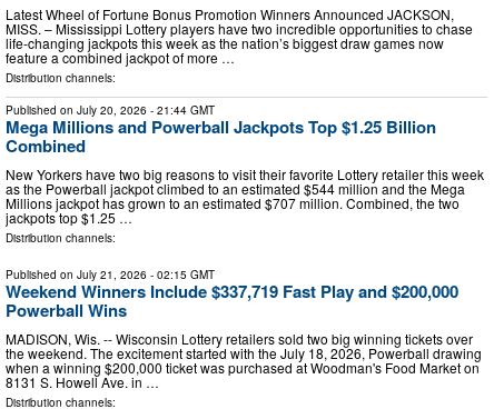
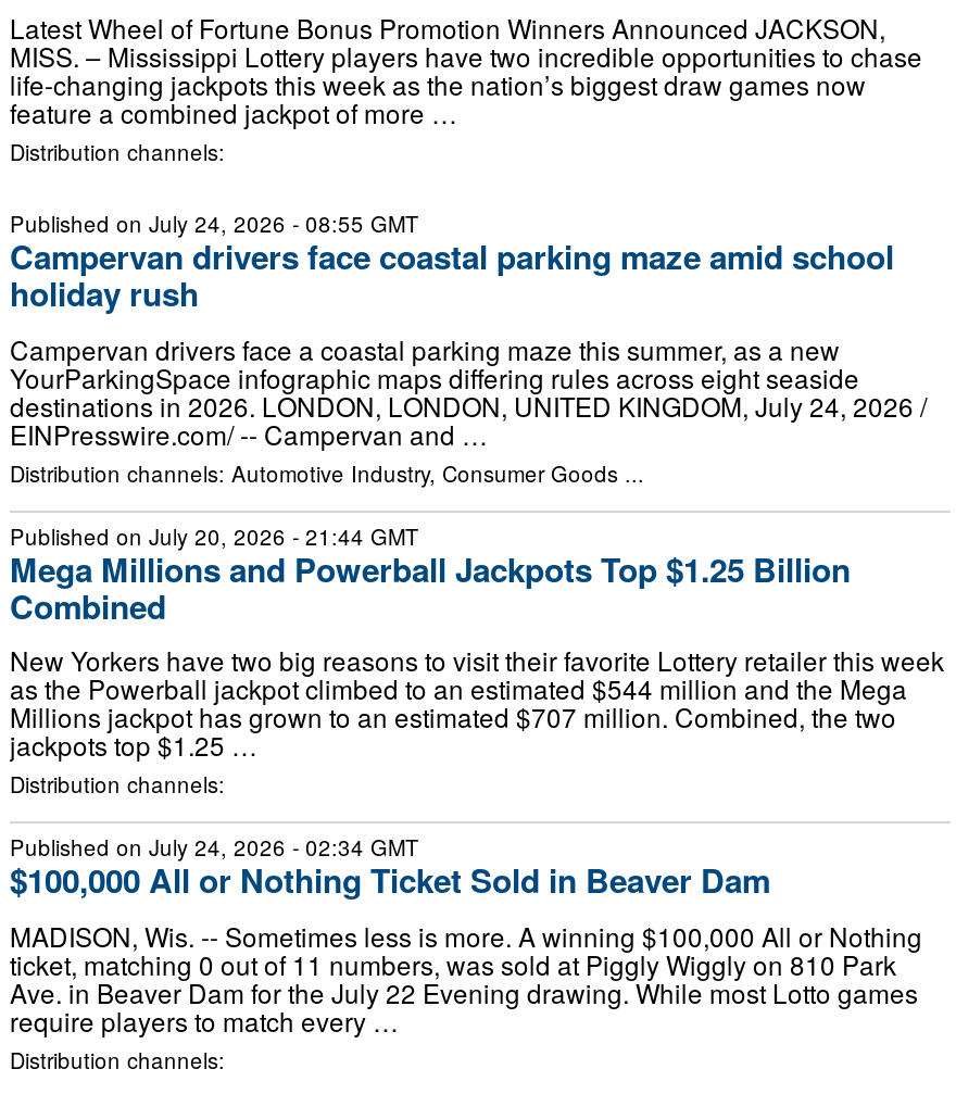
none -> [10,210,927,489] Published on July 24, 2026 - 08:55 GMT | Campervan drivers face coastal parking maze amid school | holiday rush | Campervan drivers face a coastal parking maze this summer, as a new | YourParkingSpace infographic maps differing rules across eight seaside | destinations in 2026. LONDON, LONDON, UNITED KINGDOM, July 24, 2026 / | EINPresswire.com/ -- Campervan and … | Distribution channels: Automotive Industry, Consumer Goods...
moved [6,103,484,246] -> [10,522,944,801]: Published on July 20, 2026 - 21:44 GMT | Mega Millions and Powerball Jackpots Top $1.25 Billion | Combined | New Yorkers have two big reasons to visit their favorite Lottery retailer this week | as the Powerball jackpot climbed to an estimated $544 million and the Mega | Millions jackpot has grown to an estimated $707 million. Combined, the two | jackpots top $1.25 … | Distribution channels:
[6,267,482,391] Published on July 21, 2026 - 02:15 GMT | Weekend Winners Include $337,719 Fast Play and $200,000 | Powerball Wins | MADISON, Wis. -- Wisconsin Lottery retailers sold two big winning tickets over | the weekend. The excitement started with the July 18, 2026, Powerball drawing | when a winning $200,000 ticket was purchased at Woodman's Food Market on | 8131 S. Howell Ave. in … -> [10,834,922,1039] Published on July 24, 2026 - 02:34 GMT | $100,000 All or Nothing Ticket Sold in Beaver Dam | MADISON, Wis. -- Sometimes less is more. A winning $100,000 All or Nothing | ticket, matching 0 out of 11 numbers, was sold at Piggly Wiggly on 810 Park | Ave. in Beaver Dam for the July 22 Evening drawing. While most Lotto games | require players to match every …

